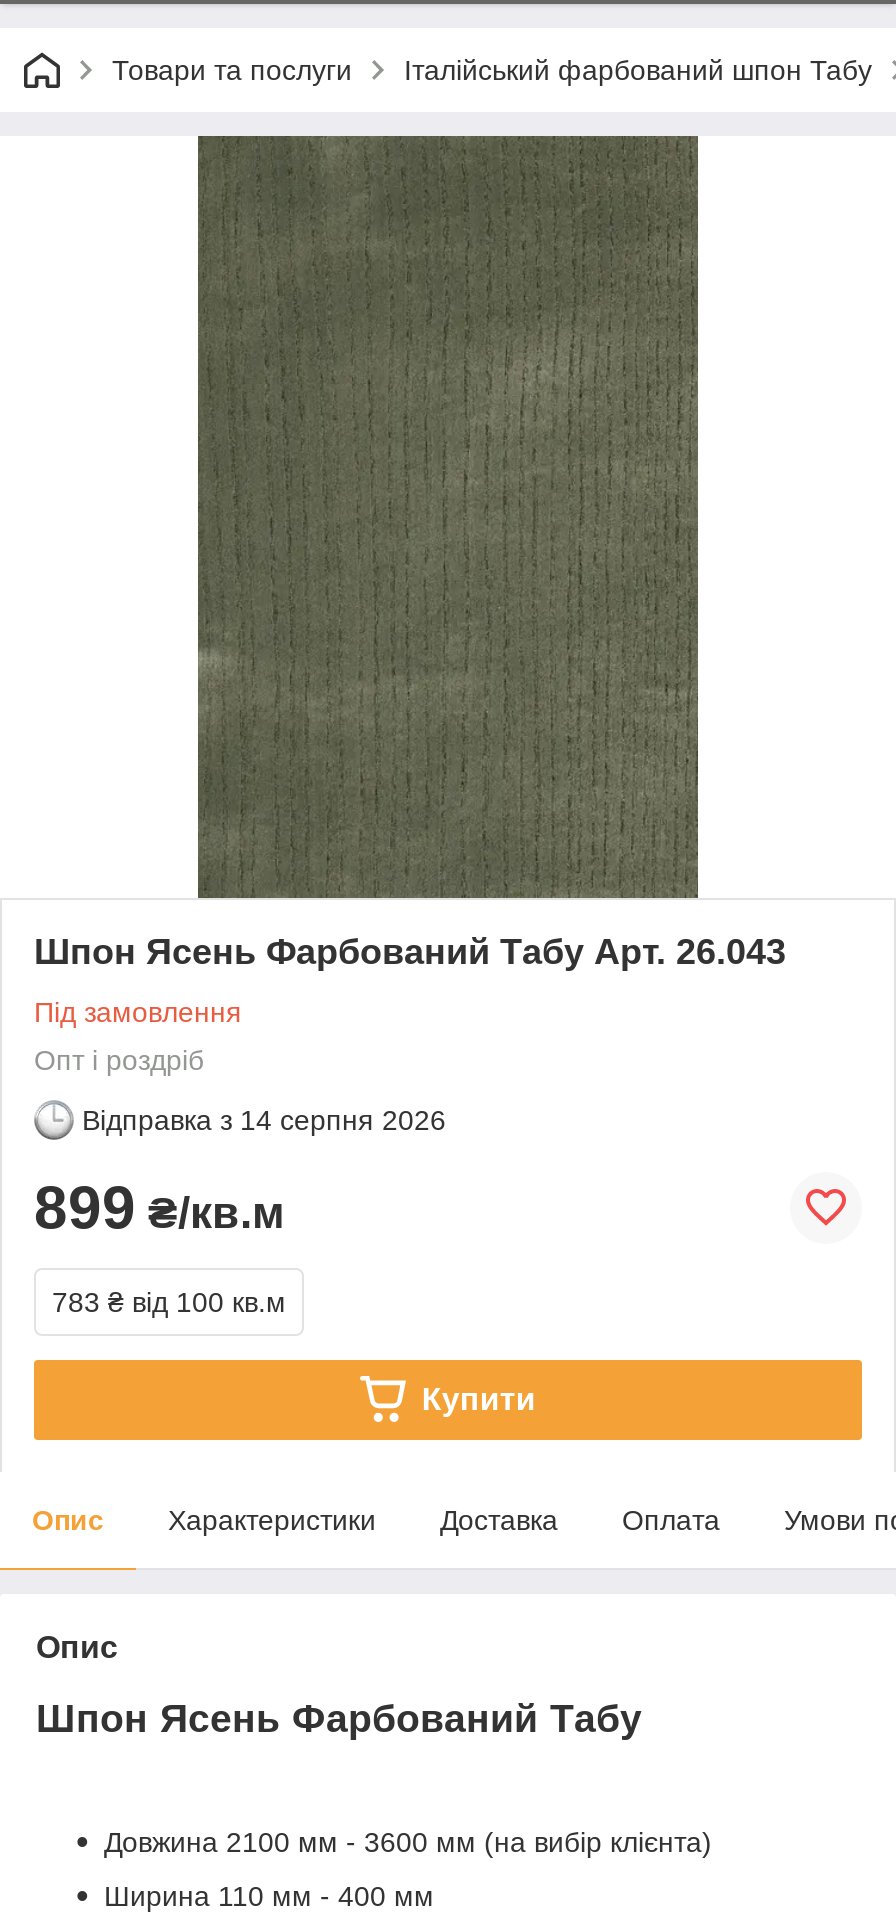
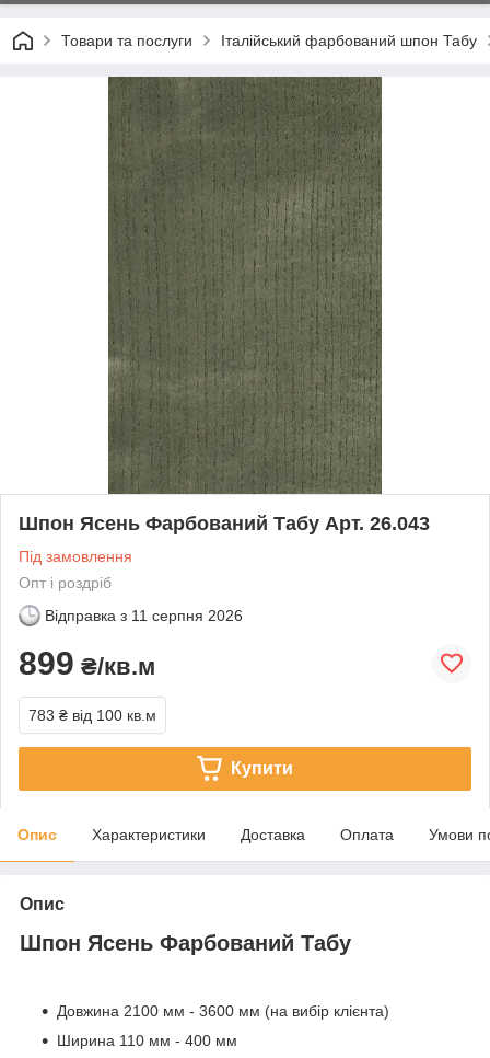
[82,1104,446,1136] Відправка з 14 серпня 2026 -> [45,607,243,624] Відправка з 11 серпня 2026

